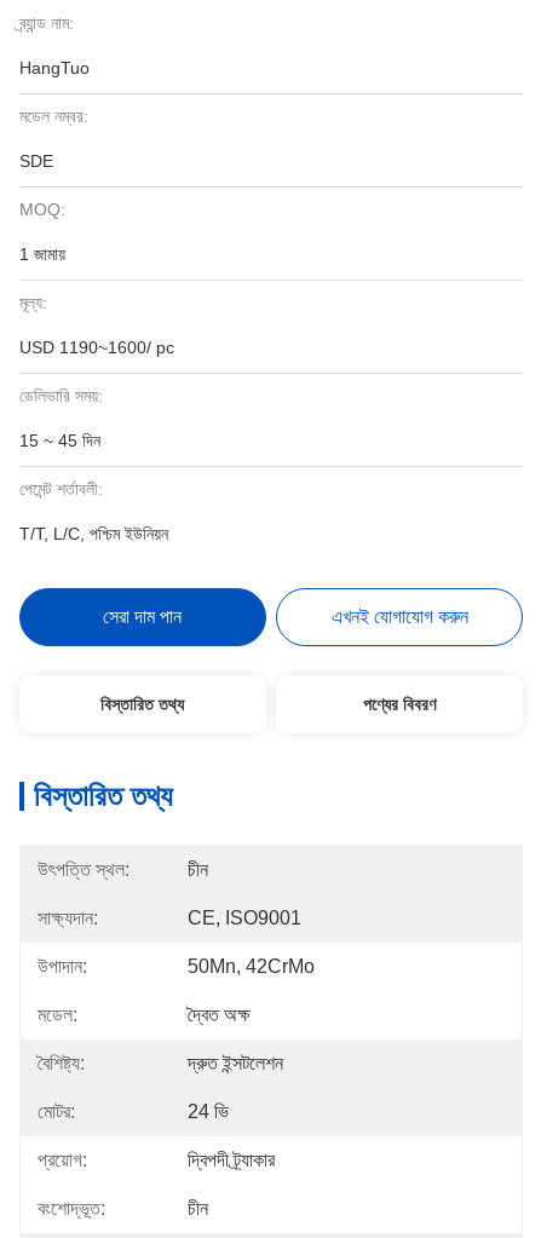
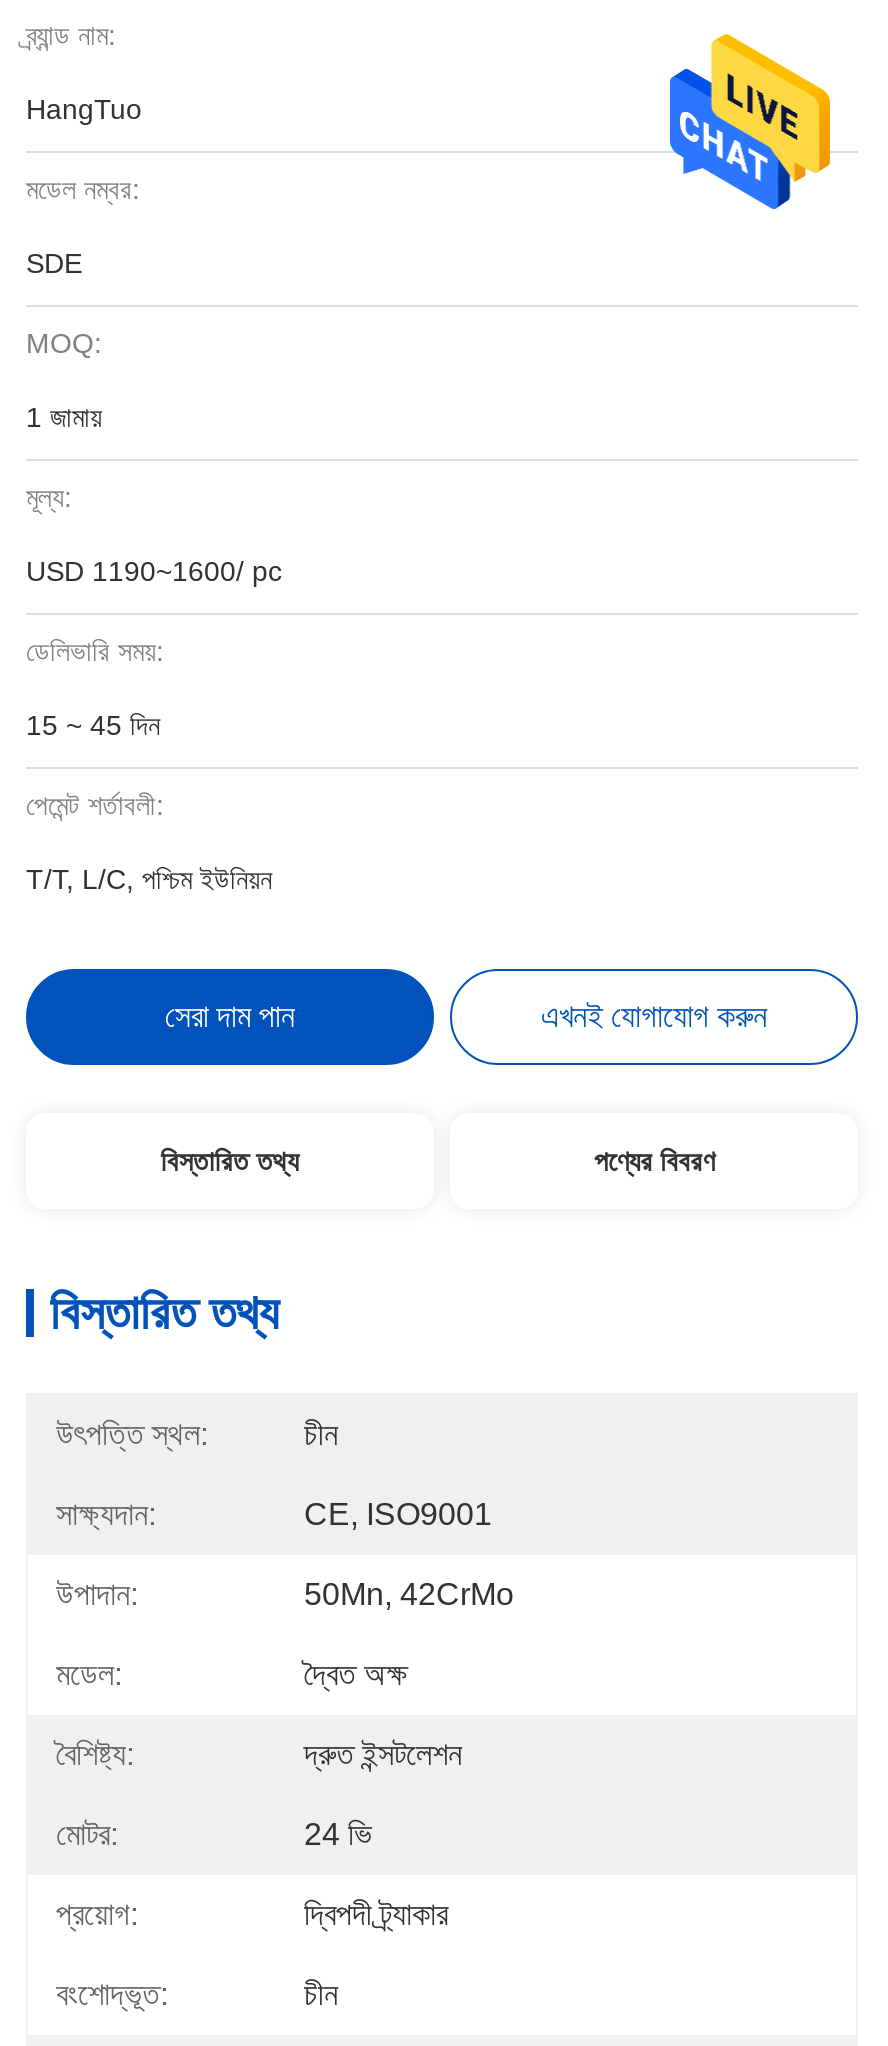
none -> [668,33,832,211] [image]

